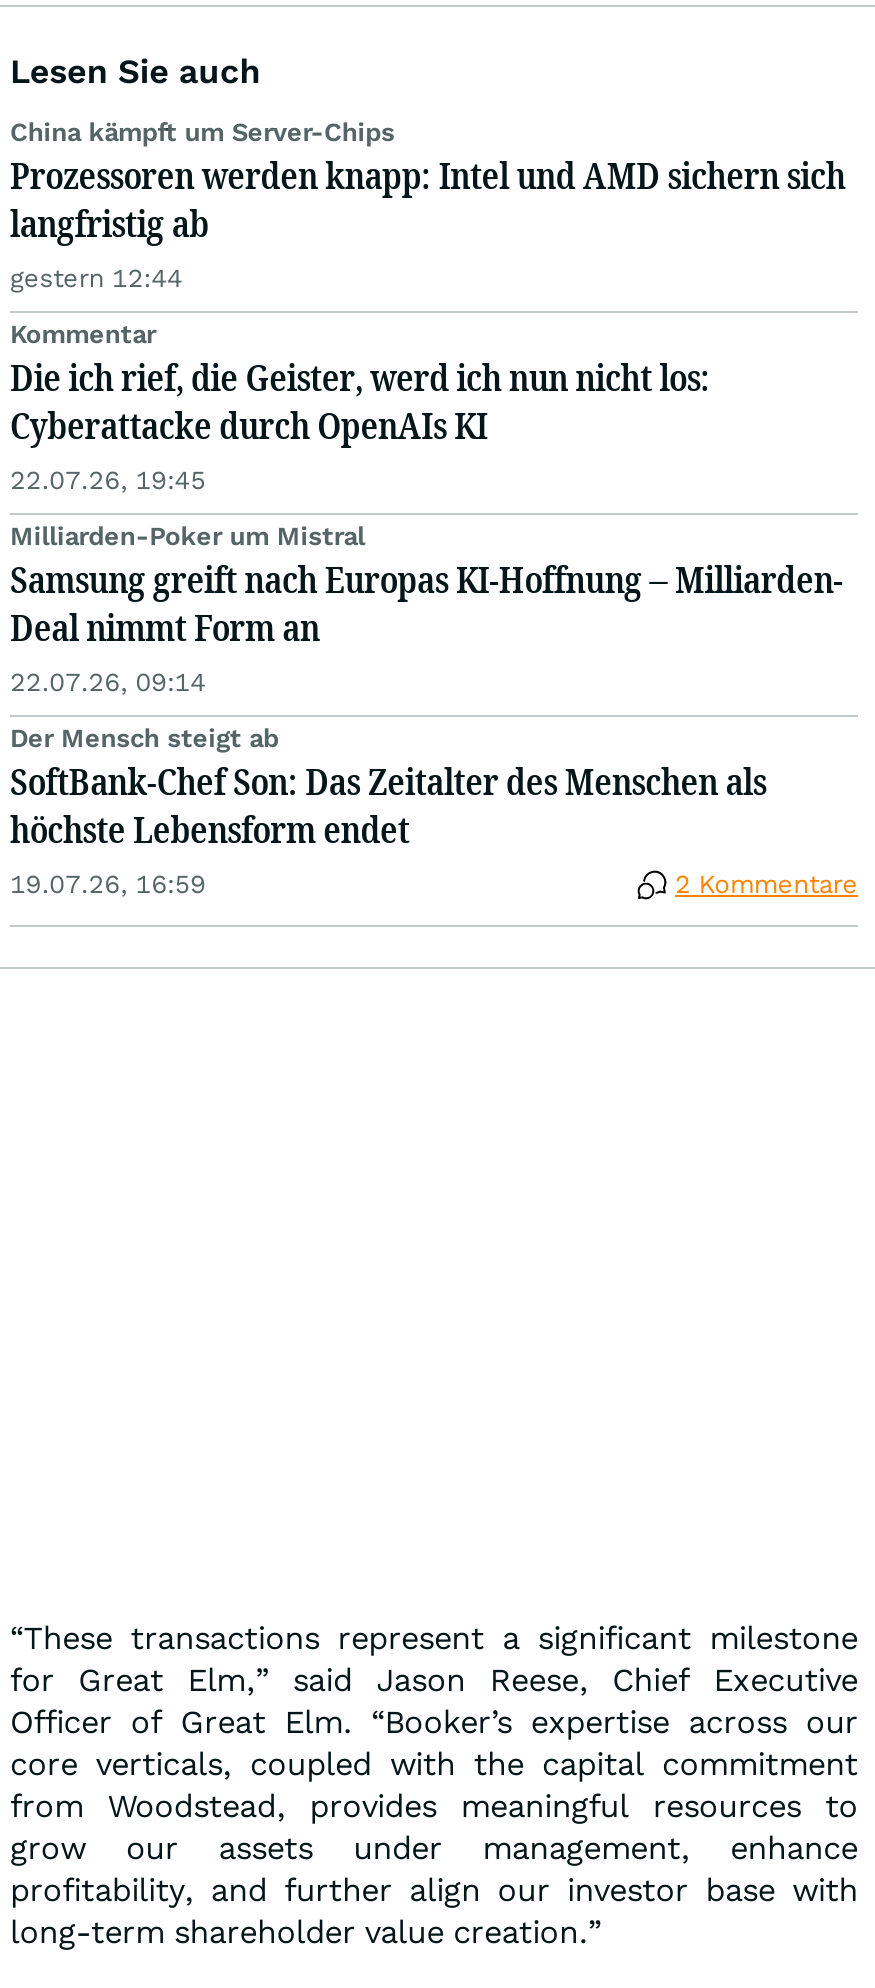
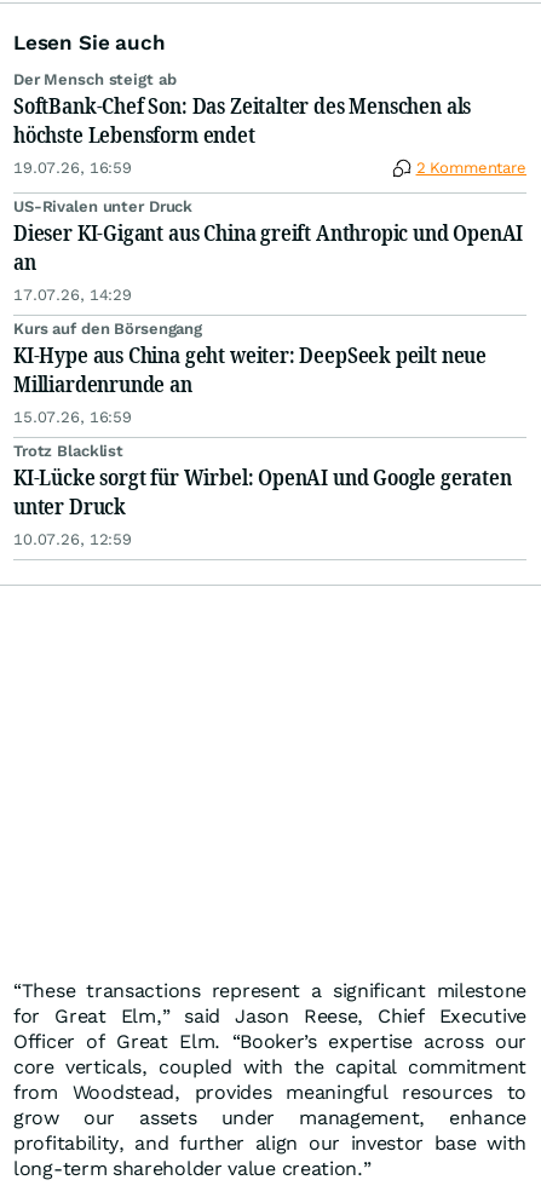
[10,117,845,697] China kämpft um Server-Chips | Prozessoren werden knapp: Intel und AMD sichern sich | langfristig ab | gestern 12:44 | Kommentar | Die ich rief, die Geister, werd ich nun nicht los: | Cyberattacke durch OpenAIs KI | 22.07.26, 19:45 | Milliarden-Poker um Mistral | Samsung greift nach Europas KI-Hoffnung – Milliarden- | Deal nimmt Form an | 22.07.26, 09:14 -> none
moved [10,723,858,899] -> [13,70,526,177]: Der Mensch steigt ab | SoftBank-Chef Son: Das Zeitalter des Menschen als | höchste Lebensform endet | 19.07.26, 16:59 | 2 Kommentare
none -> [13,197,523,548] US-Rivalen unter Druck | Dieser KI-Gigant aus China greift Anthropic und OpenAI | an | 17.07.26, 14:29 | Kurs auf den Börsengang | KI-Hype aus China geht weiter: DeepSeek peilt neue | Milliardenrunde an | 15.07.26, 16:59 | Trotz Blacklist | KI-Lücke sorgt für Wirbel: OpenAI und Google geraten | unter Druck | 10.07.26, 12:59

